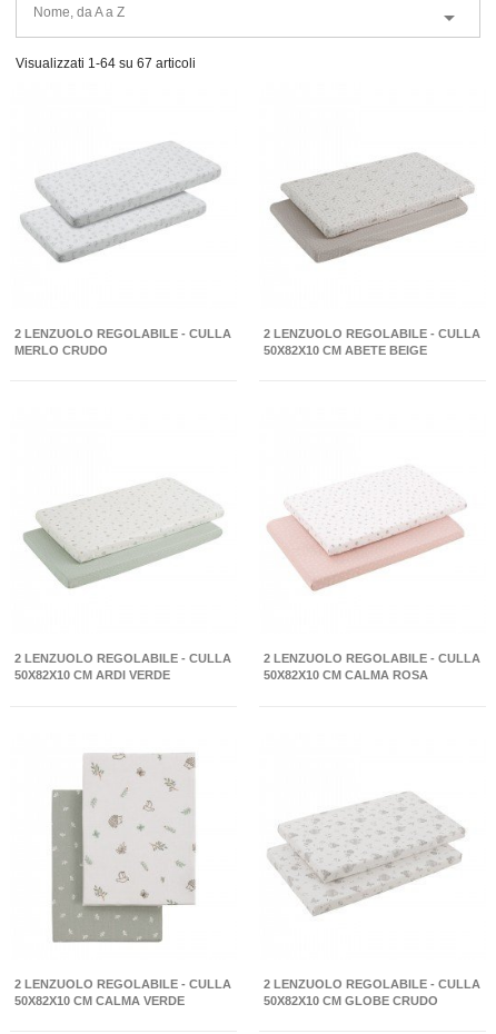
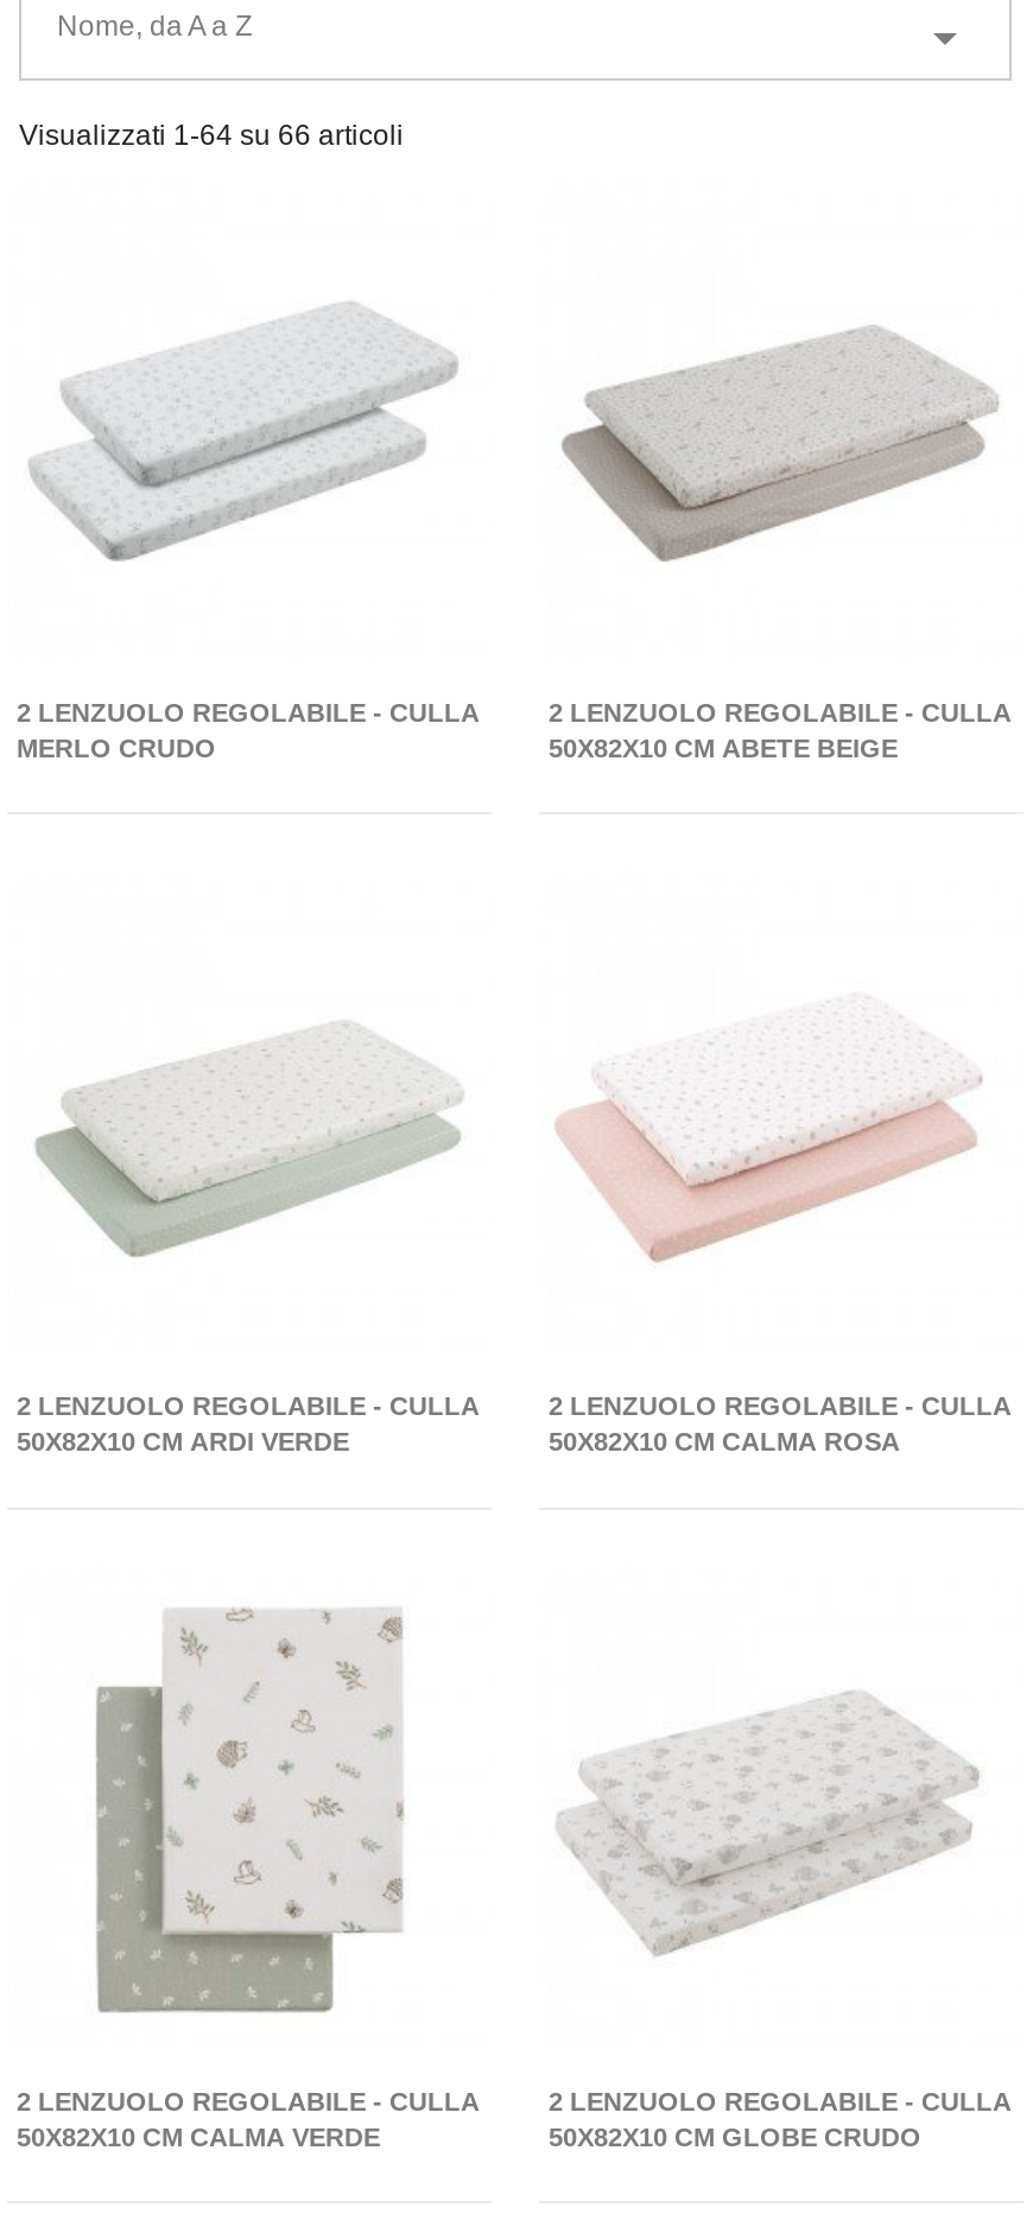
[16,55,196,71] Visualizzati 1-64 su 67 articoli -> [19,118,404,151] Visualizzati 1-64 su 66 articoli

